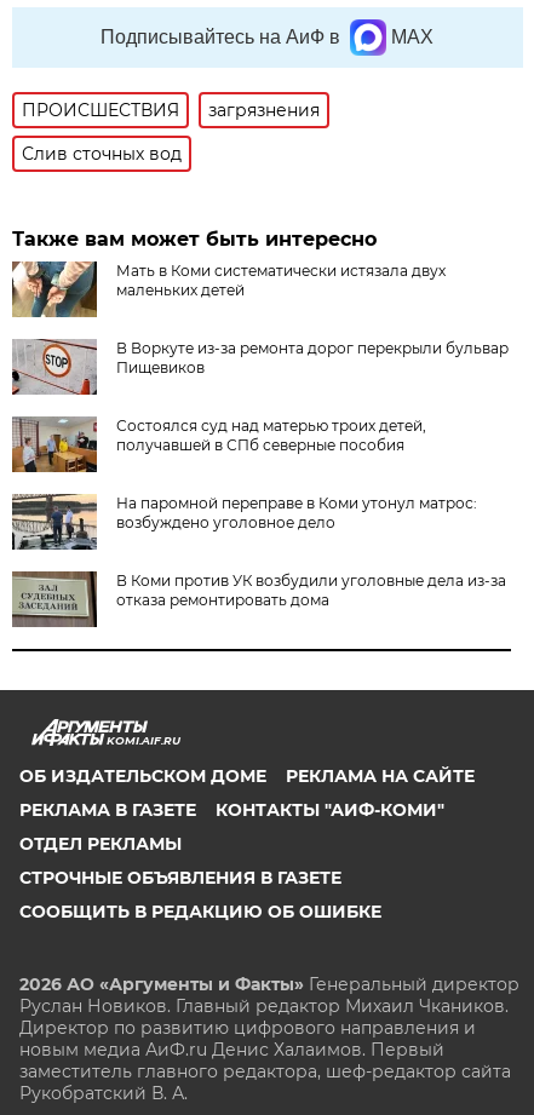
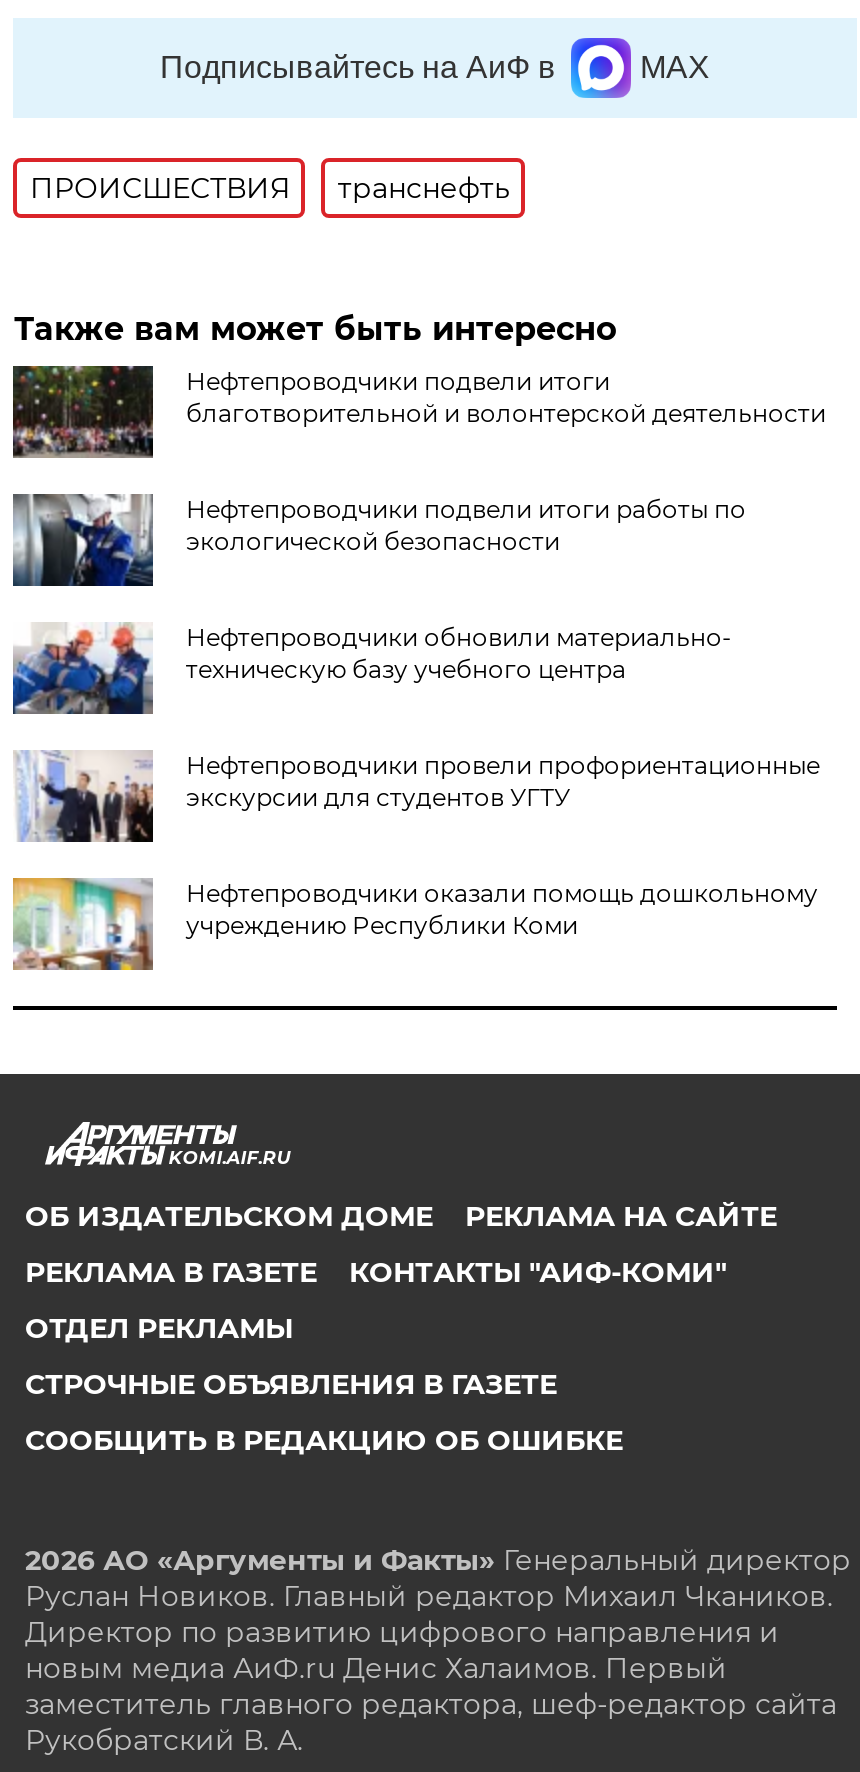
[22,99,320,165] загрязнения | Слив сточных вод -> [338,170,510,206] транснефть
[11,260,446,318] [image] | Мать в Коми систематически истязала двух | маленьких детей -> [11,364,826,458] [image] | Нефтепроводчики подвели итоги | благотворительной и волонтерской деятельности
[11,339,509,396] [image] | В Воркуте из-за ремонта дорог перекрыли бульвар | Пищевиков -> [11,492,746,588] [image] | Нефтепроводчики подвели итоги работы по | экологической безопасности
[11,415,427,473] [image] | Состоялся суд над матерью троих детей, | получавшей в СПб северные пособия -> [11,622,732,716] [image] | Нефтепроводчики обновили материально- | техническую базу учебного центра
[11,493,478,551] [image] | На паромной переправе в Коми утонул матрос: | возбуждено уголовное дело -> [13,750,820,844] [image] | Нефтепроводчики провели профориентационные | экскурсии для студентов УГТУ
[11,570,507,628] [image] | В Коми против УК возбудили уголовные дела из-за | отказа ремонтировать дома -> [13,876,818,972] [image] | Нефтепроводчики оказали помощь дошкольному | учреждению Республики Коми

